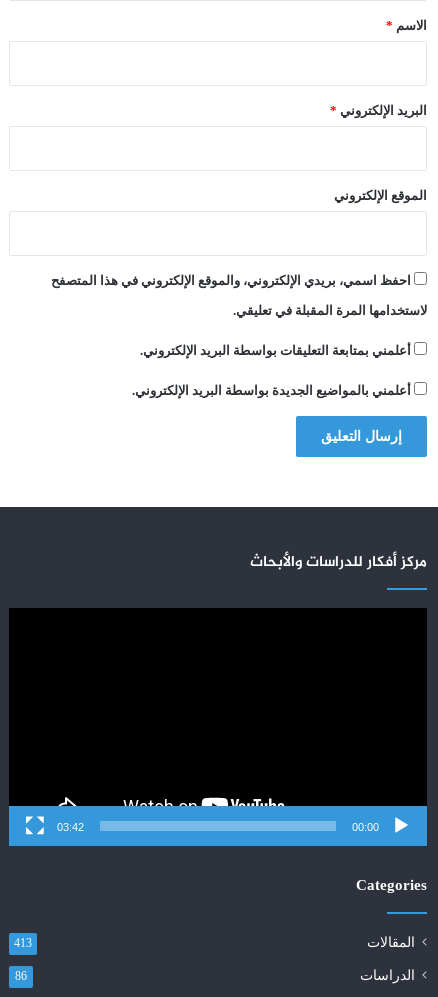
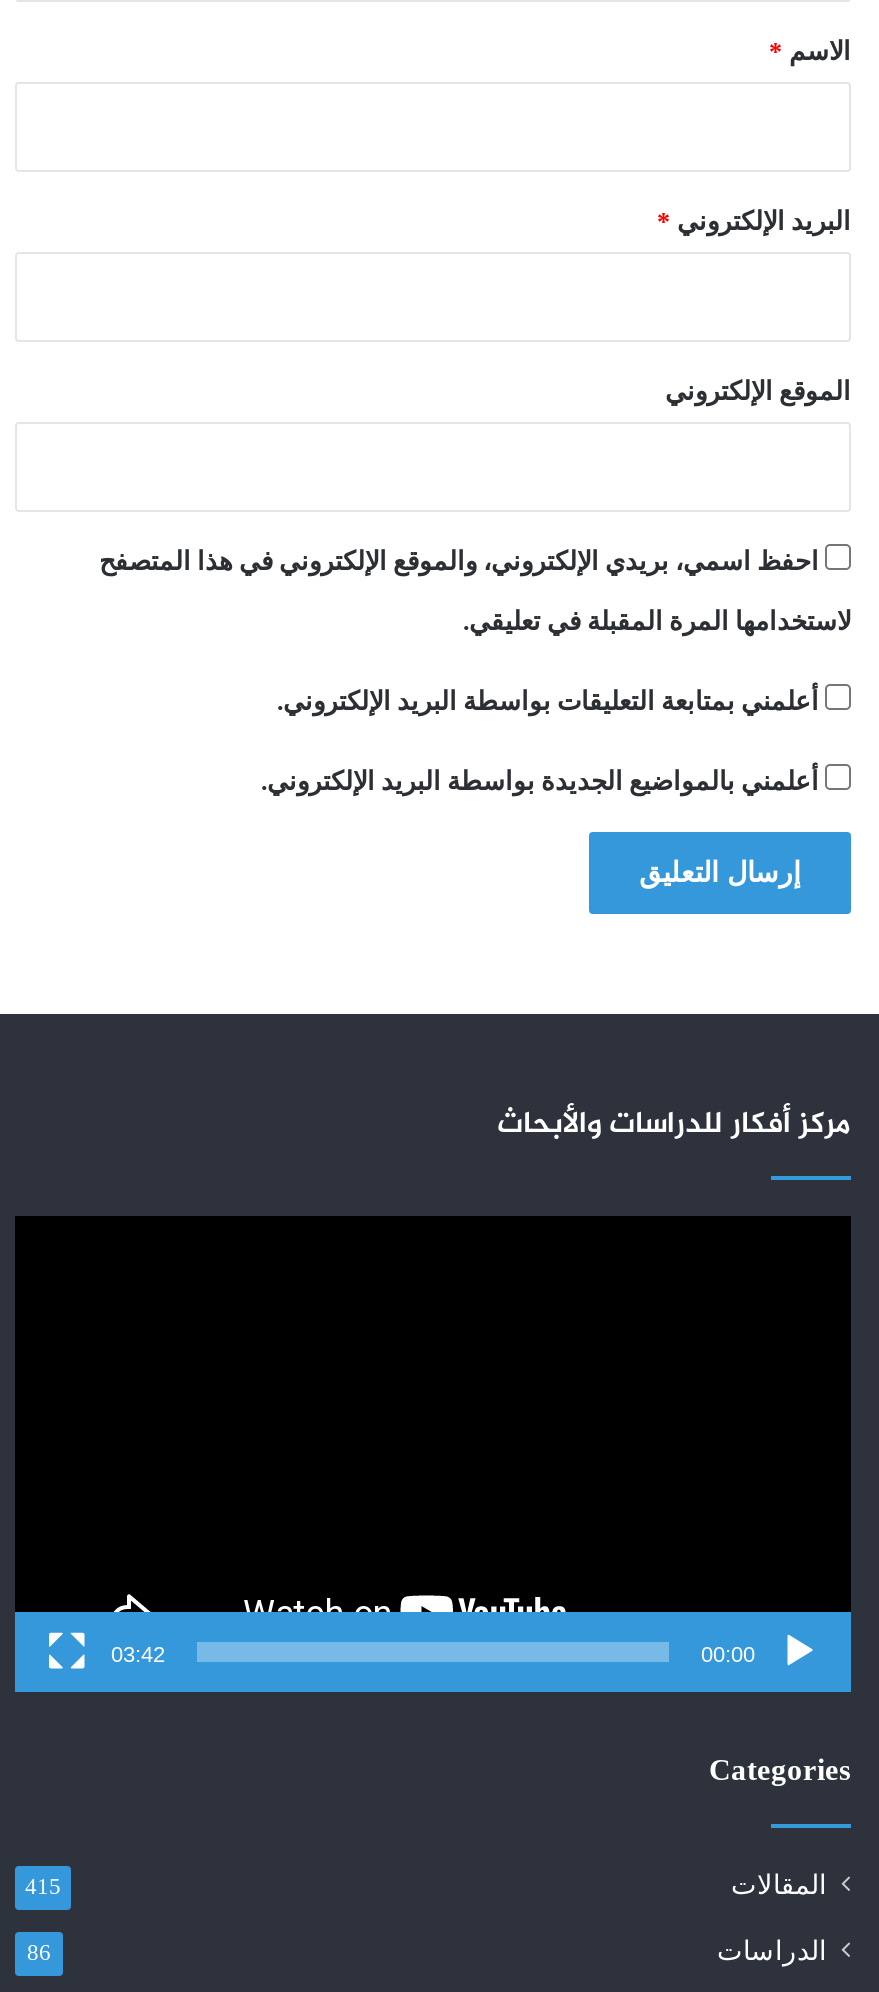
[14,937,32,950] 413 -> [25,1874,61,1900] 415

